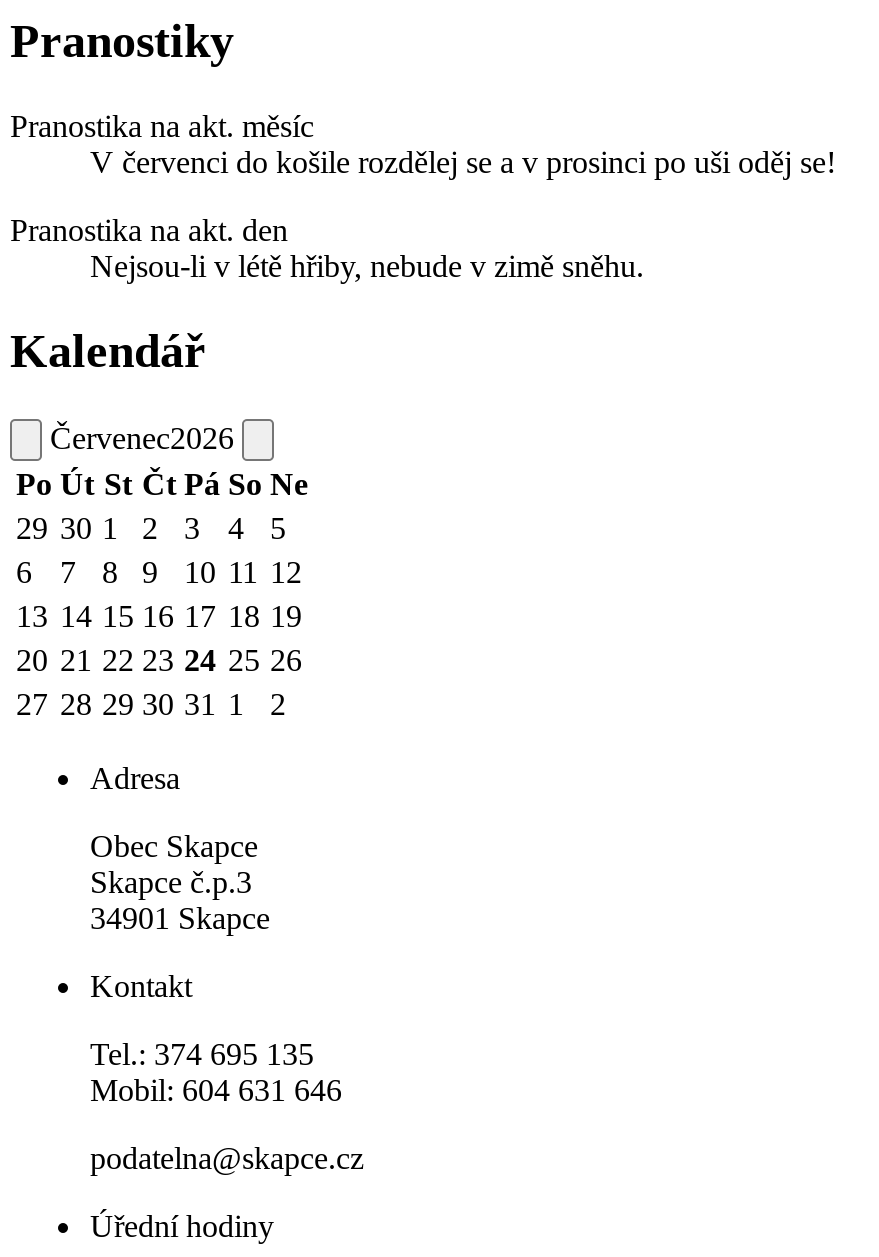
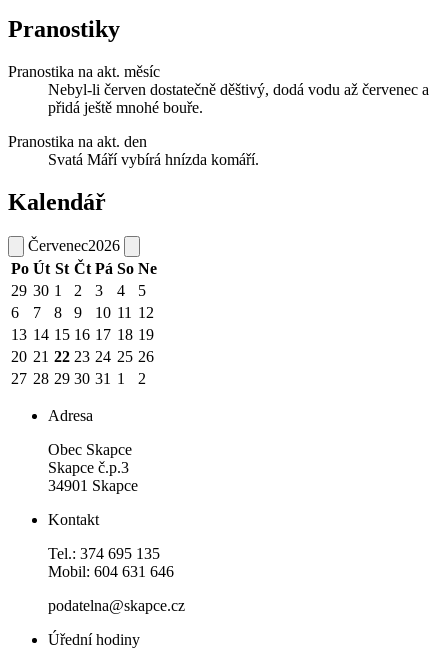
[90,146,836,180] V červenci do košile rozdělej se a v prosinci po uši oděj se! -> [48,81,429,116] Nebyl-li červen dostatečně děštivý, dodá vodu až červenec a | přidá ještě mnohé bouře.
[90,250,644,284] Nejsou-li v létě hřiby, nebude v zimě sněhu. -> [48,151,259,168] Svatá Máří vybírá hnízda komáří.

